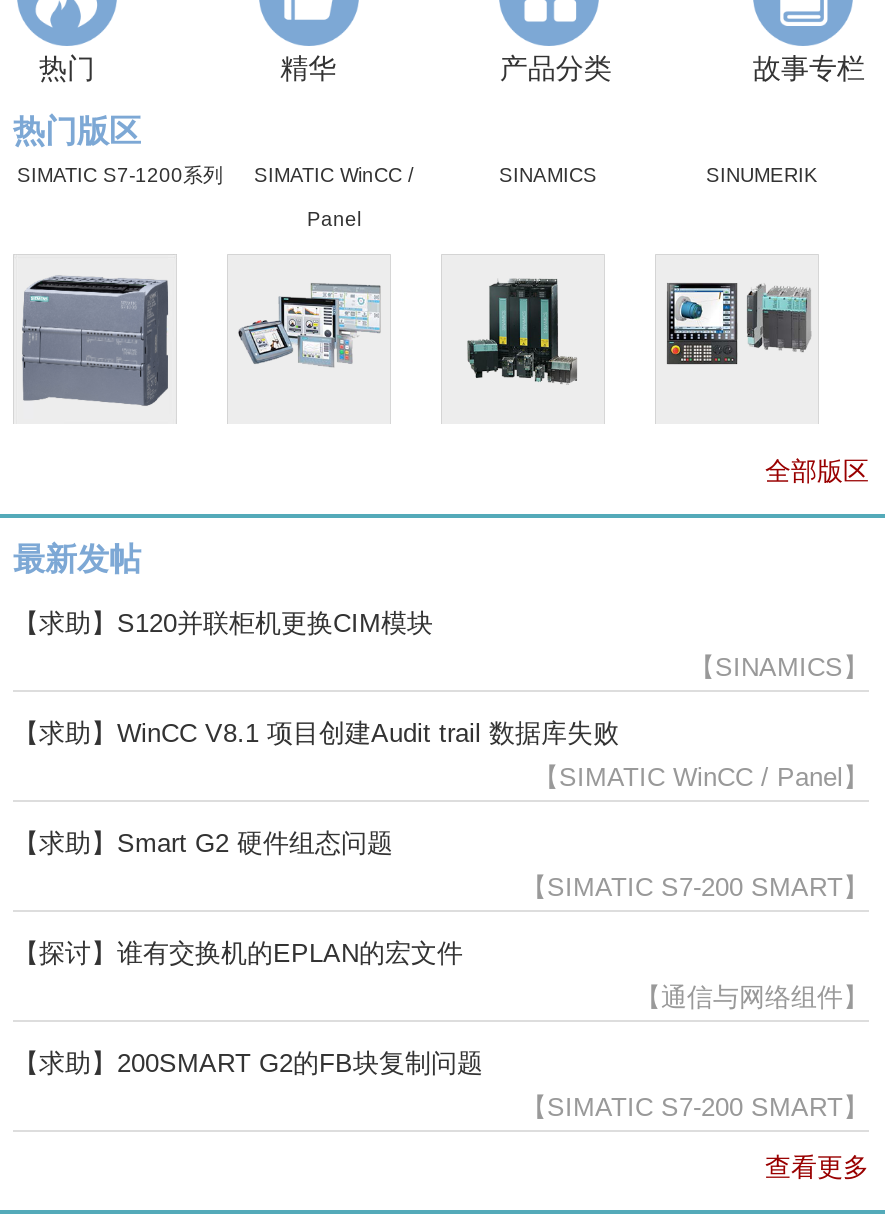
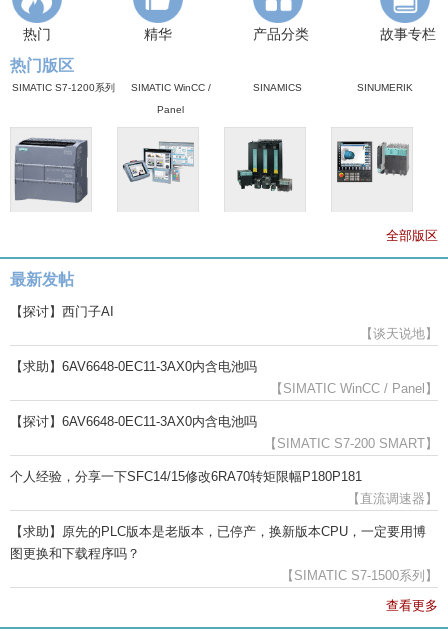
[13,608,433,638] 【求助】S120并联柜机更换CIM模块 -> [10,304,114,319] 【探讨】西门子AI
[689,652,869,682] 【SINAMICS】 -> [360,326,438,341] 【谈天说地】
[13,718,619,748] 【求助】WinCC V8.1 项目创建Audit trail 数据库失败 -> [10,359,257,374] 【求助】6AV6648-0EC11-3AX0内含电池吗
[13,828,393,858] 【求助】Smart G2 硬件组态问题 -> [10,414,257,429] 【探讨】6AV6648-0EC11-3AX0内含电池吗
[13,938,869,1122] 【探讨】谁有交换机的EPLAN的宏文件 | 【通信与网络组件】 | 【求助】200SMART G2的FB块复制问题 | 【SIMATIC S7-200 SMART】 -> [10,469,438,583] 个人经验，分享一下SFC14/15修改6RA70转矩限幅P180P181 | 【直流调速器】 | 【求助】原先的PLC版本是老版本，已停产，换新版本CPU，一定要用博 | 图更换和下载程序吗？ | 【SIMATIC S7-1500系列】

